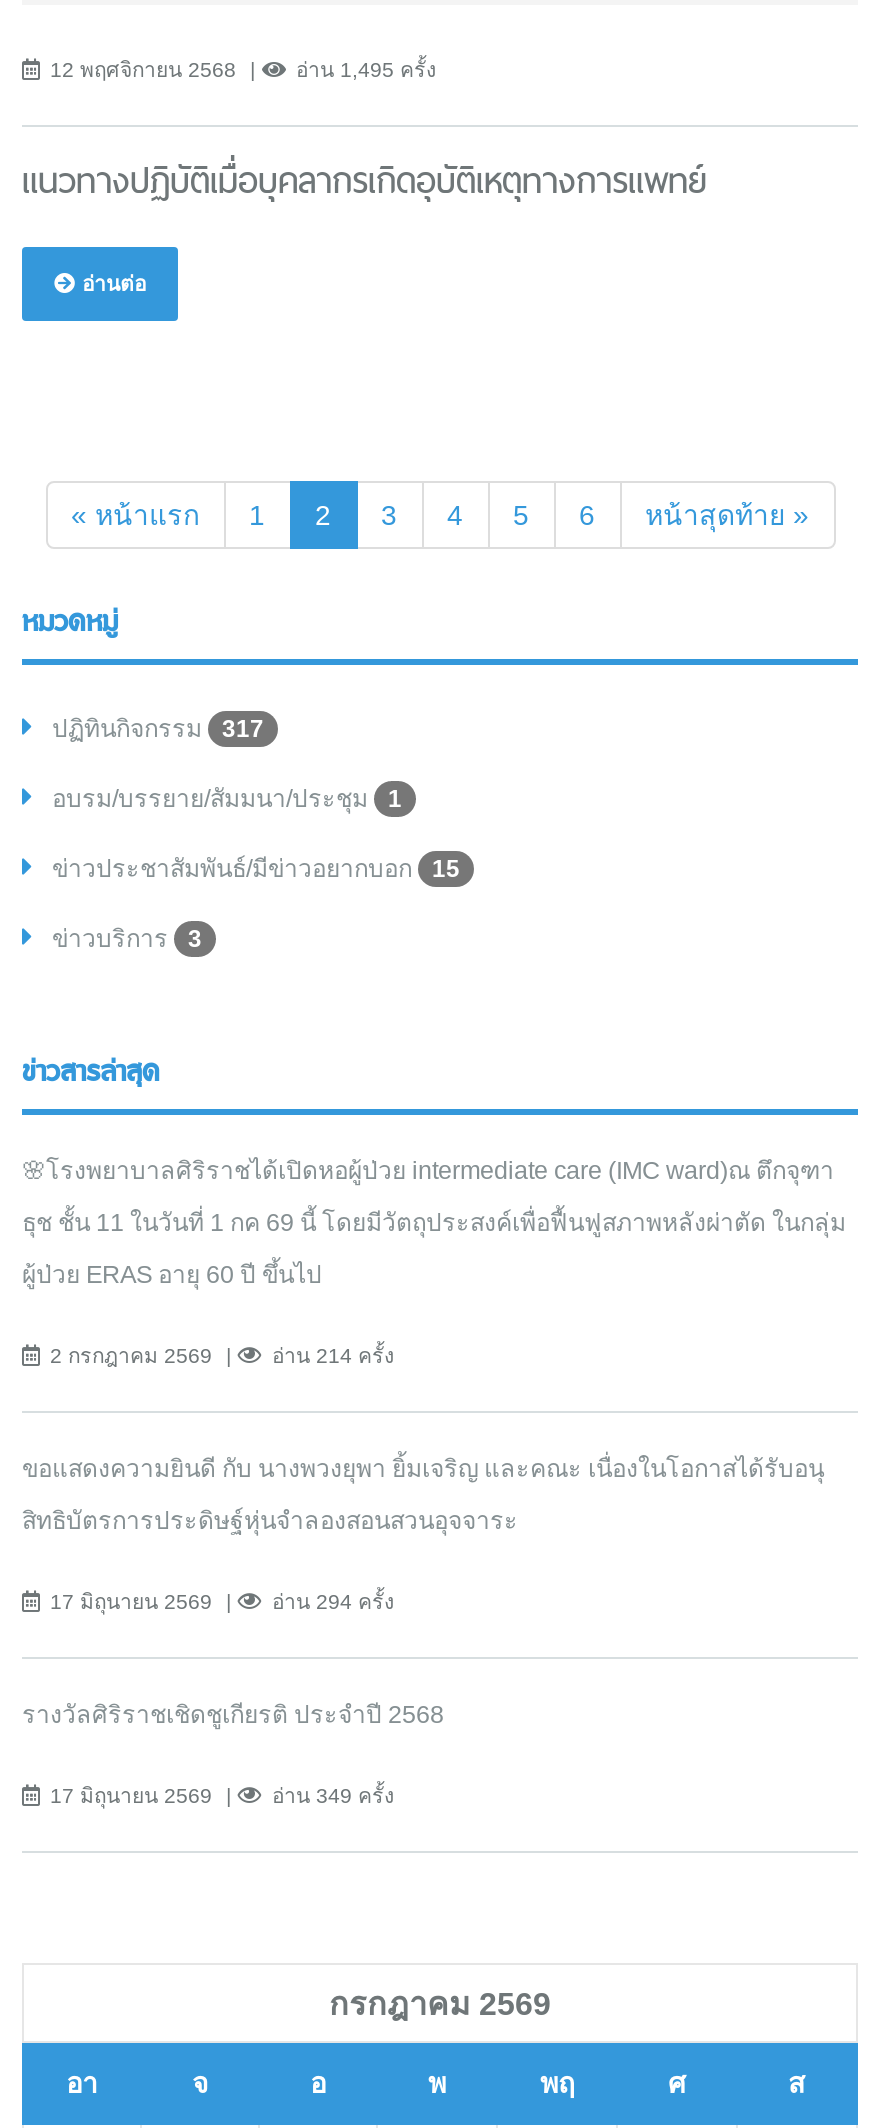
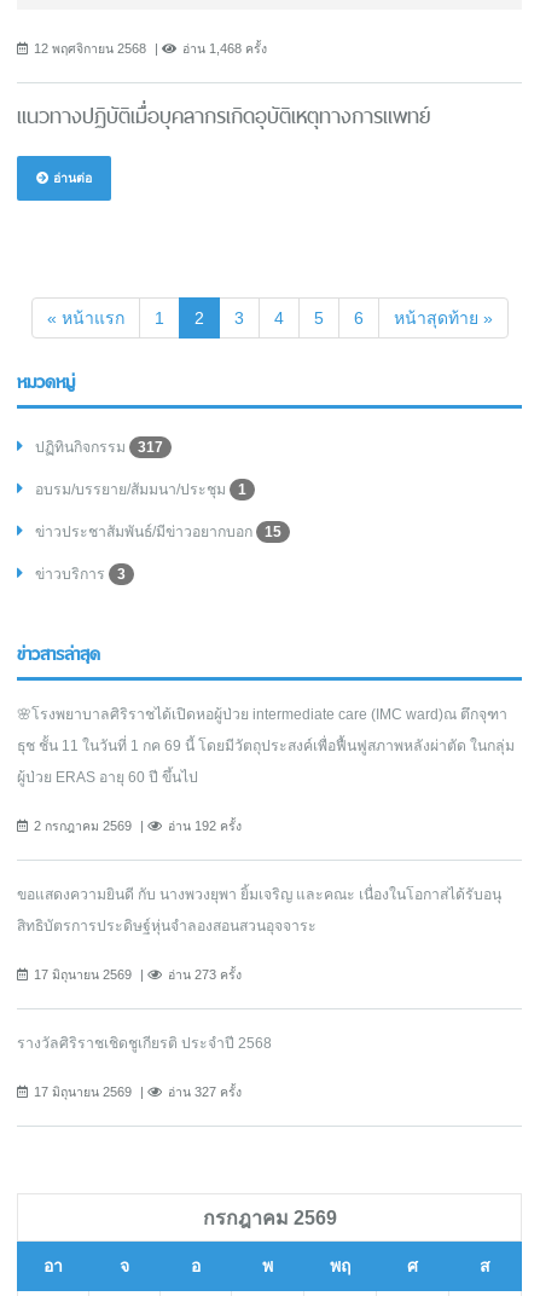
[296,57,436,81] อ่าน 1,495 ครั้ง -> [182,41,267,55] อ่าน 1,468 ครั้ง
[272,1343,394,1367] อ่าน 214 ครั้ง -> [168,818,242,833] อ่าน 192 ครั้ง
[272,1589,394,1613] อ่าน 294 ครั้ง -> [168,967,242,982] อ่าน 273 ครั้ง
[272,1783,394,1807] อ่าน 349 ครั้ง -> [168,1084,242,1099] อ่าน 327 ครั้ง

